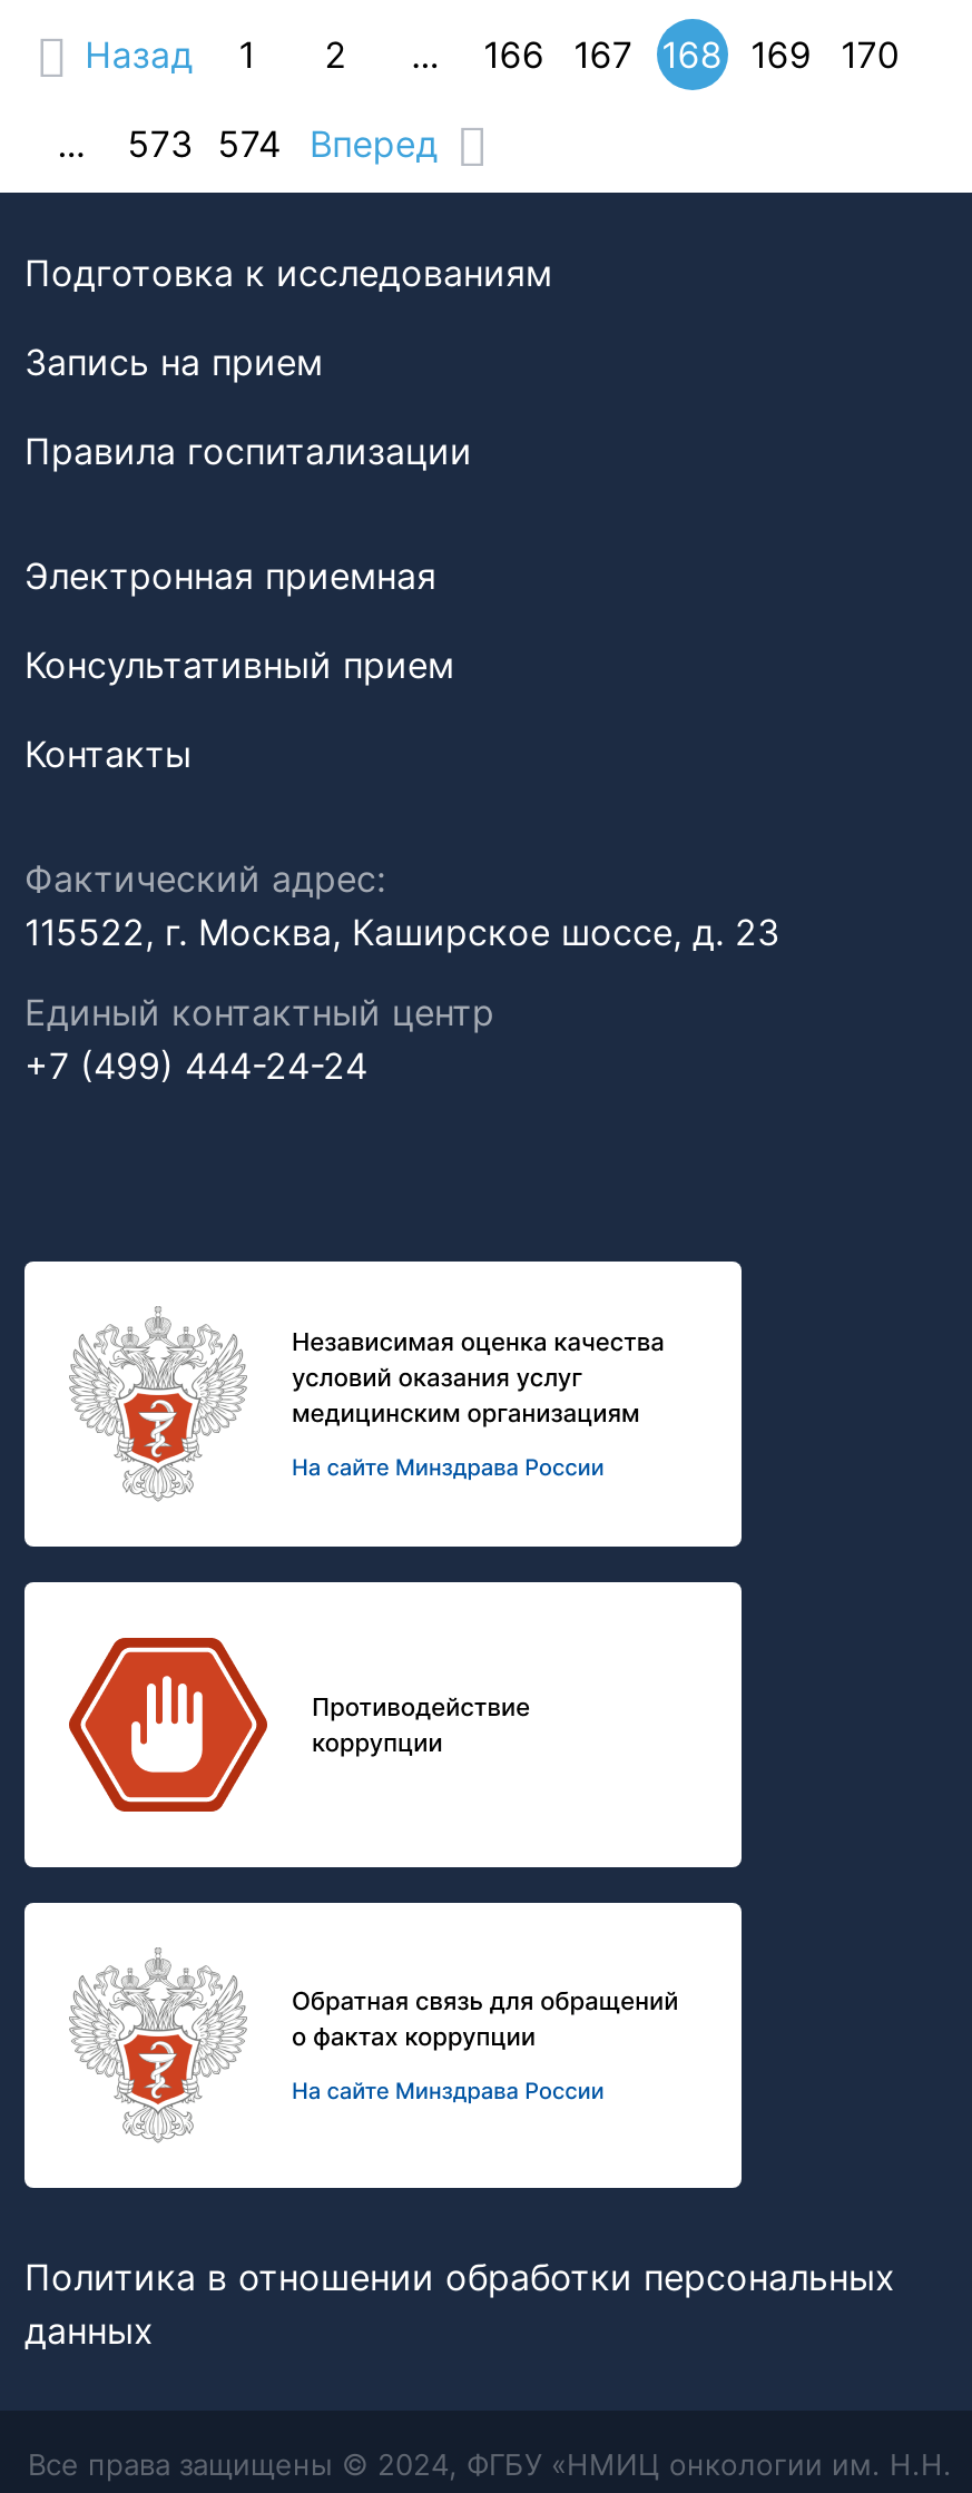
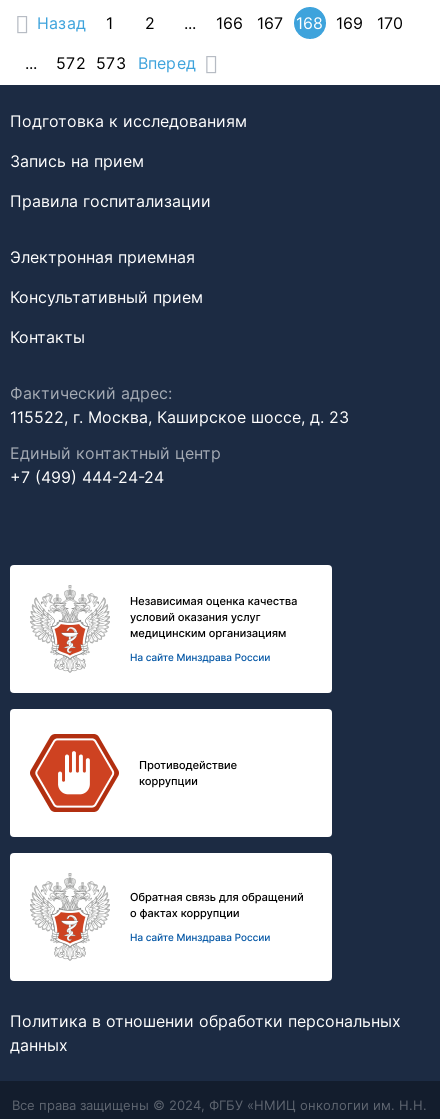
[128,121,281,166] 573 574 -> [56,53,126,73] 572 573

